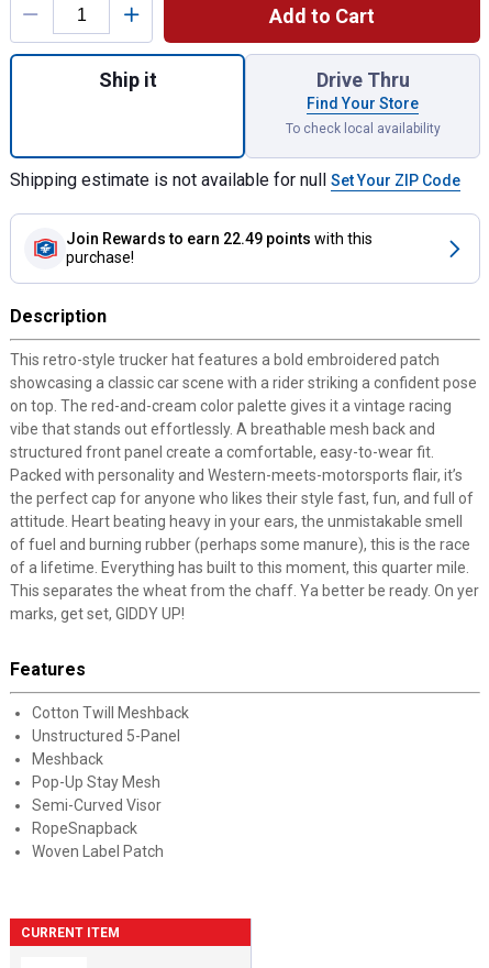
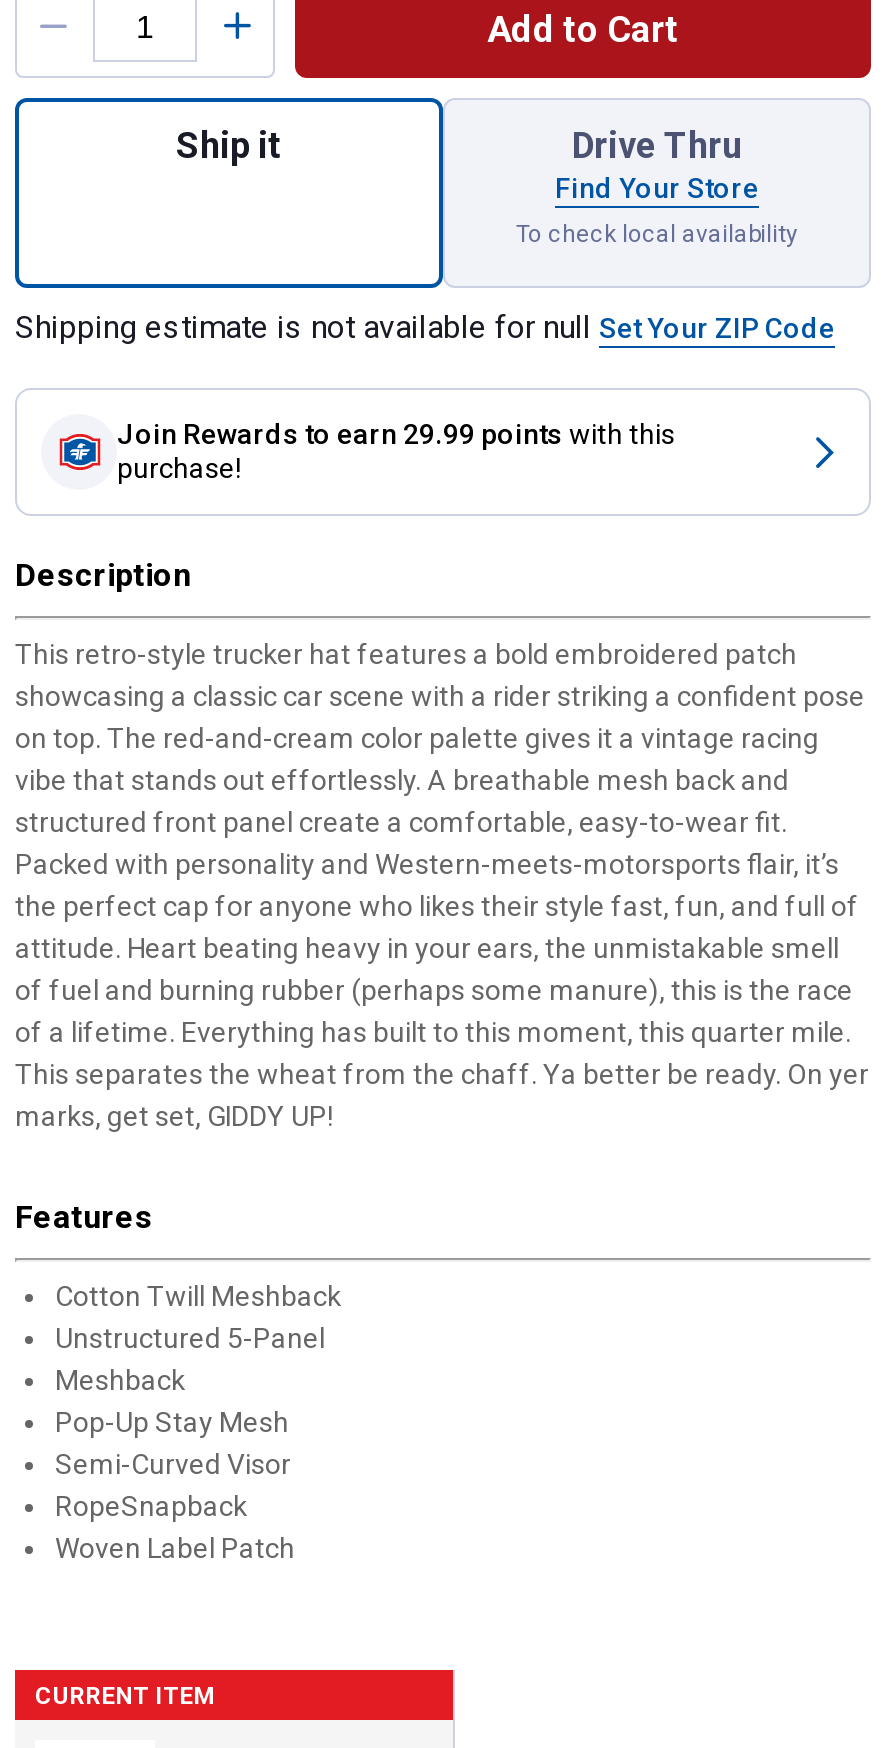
[66,230,373,248] Join Rewards to earn 22.49 points with this -> [117,418,675,450] Join Rewards to earn 29.99 points with this

